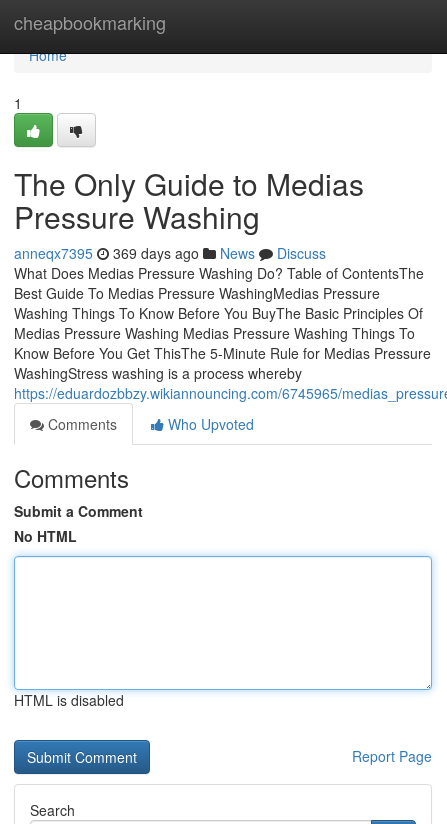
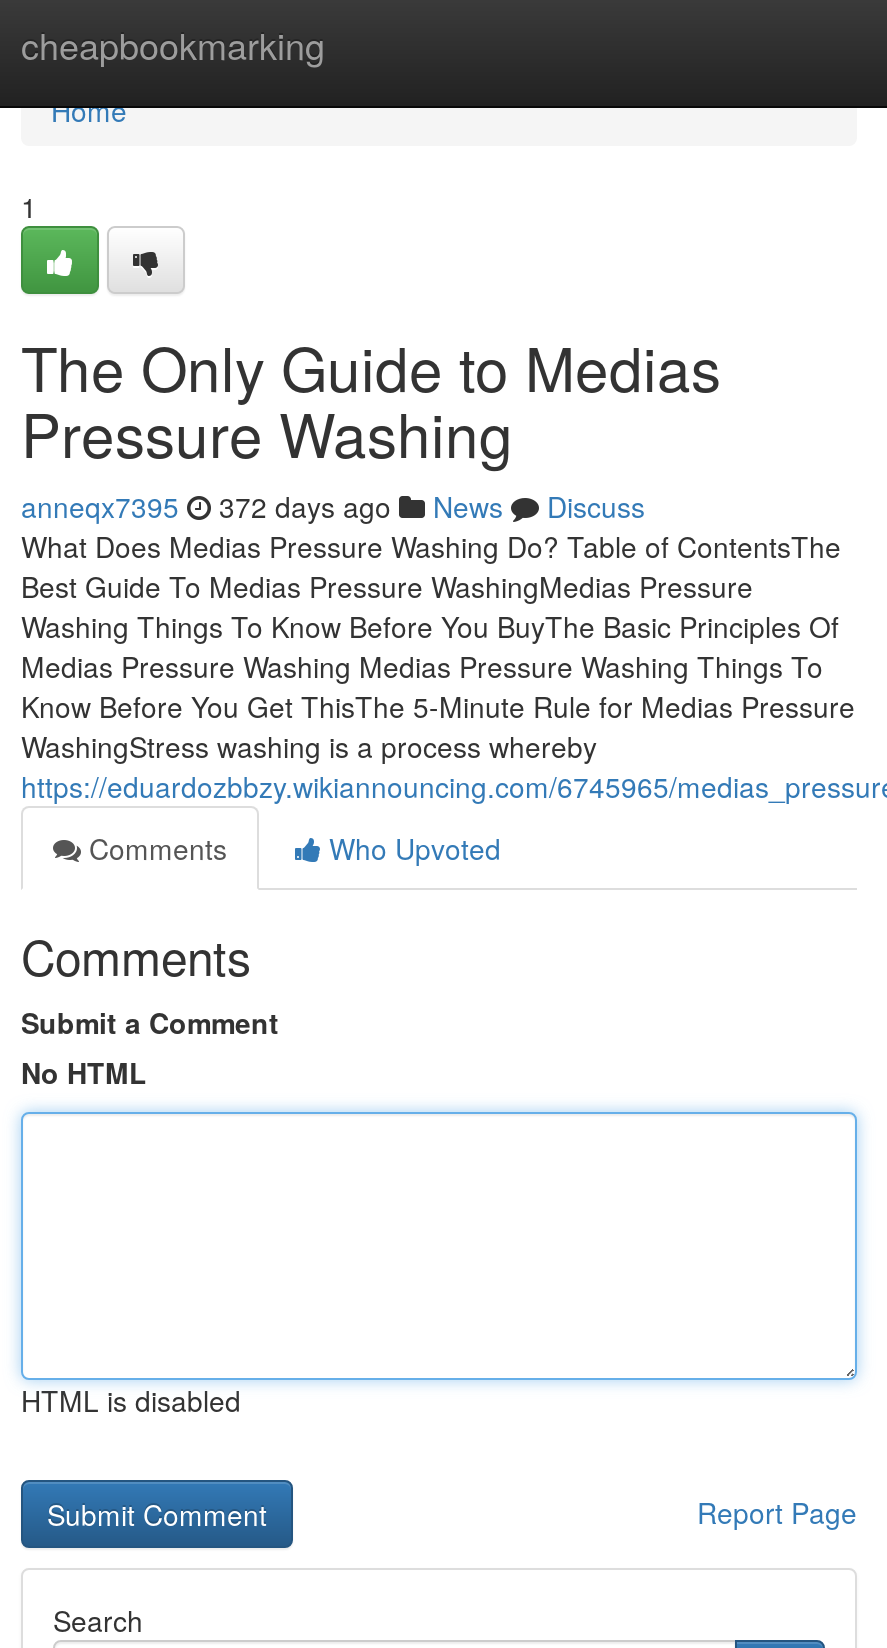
[14,243,326,263] anneqx7395 369 days ago News Discuss -> [21,486,645,526] anneqx7395 372 days ago News Discuss

